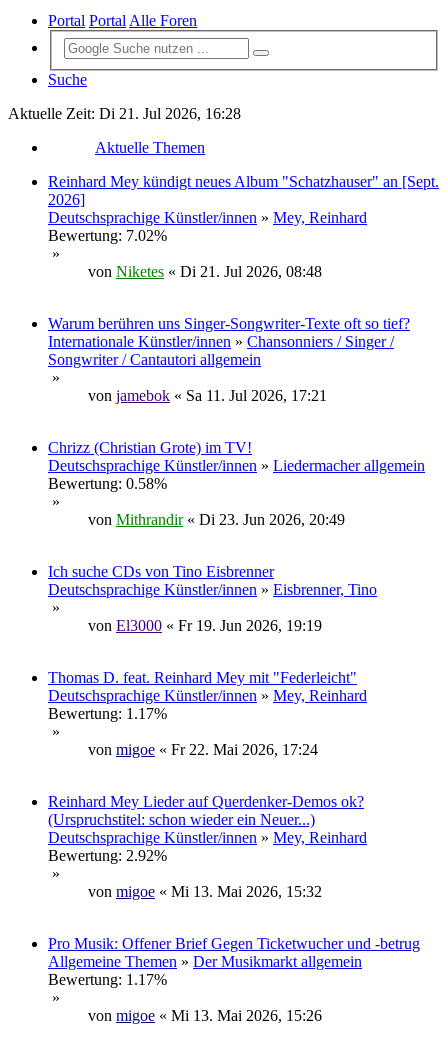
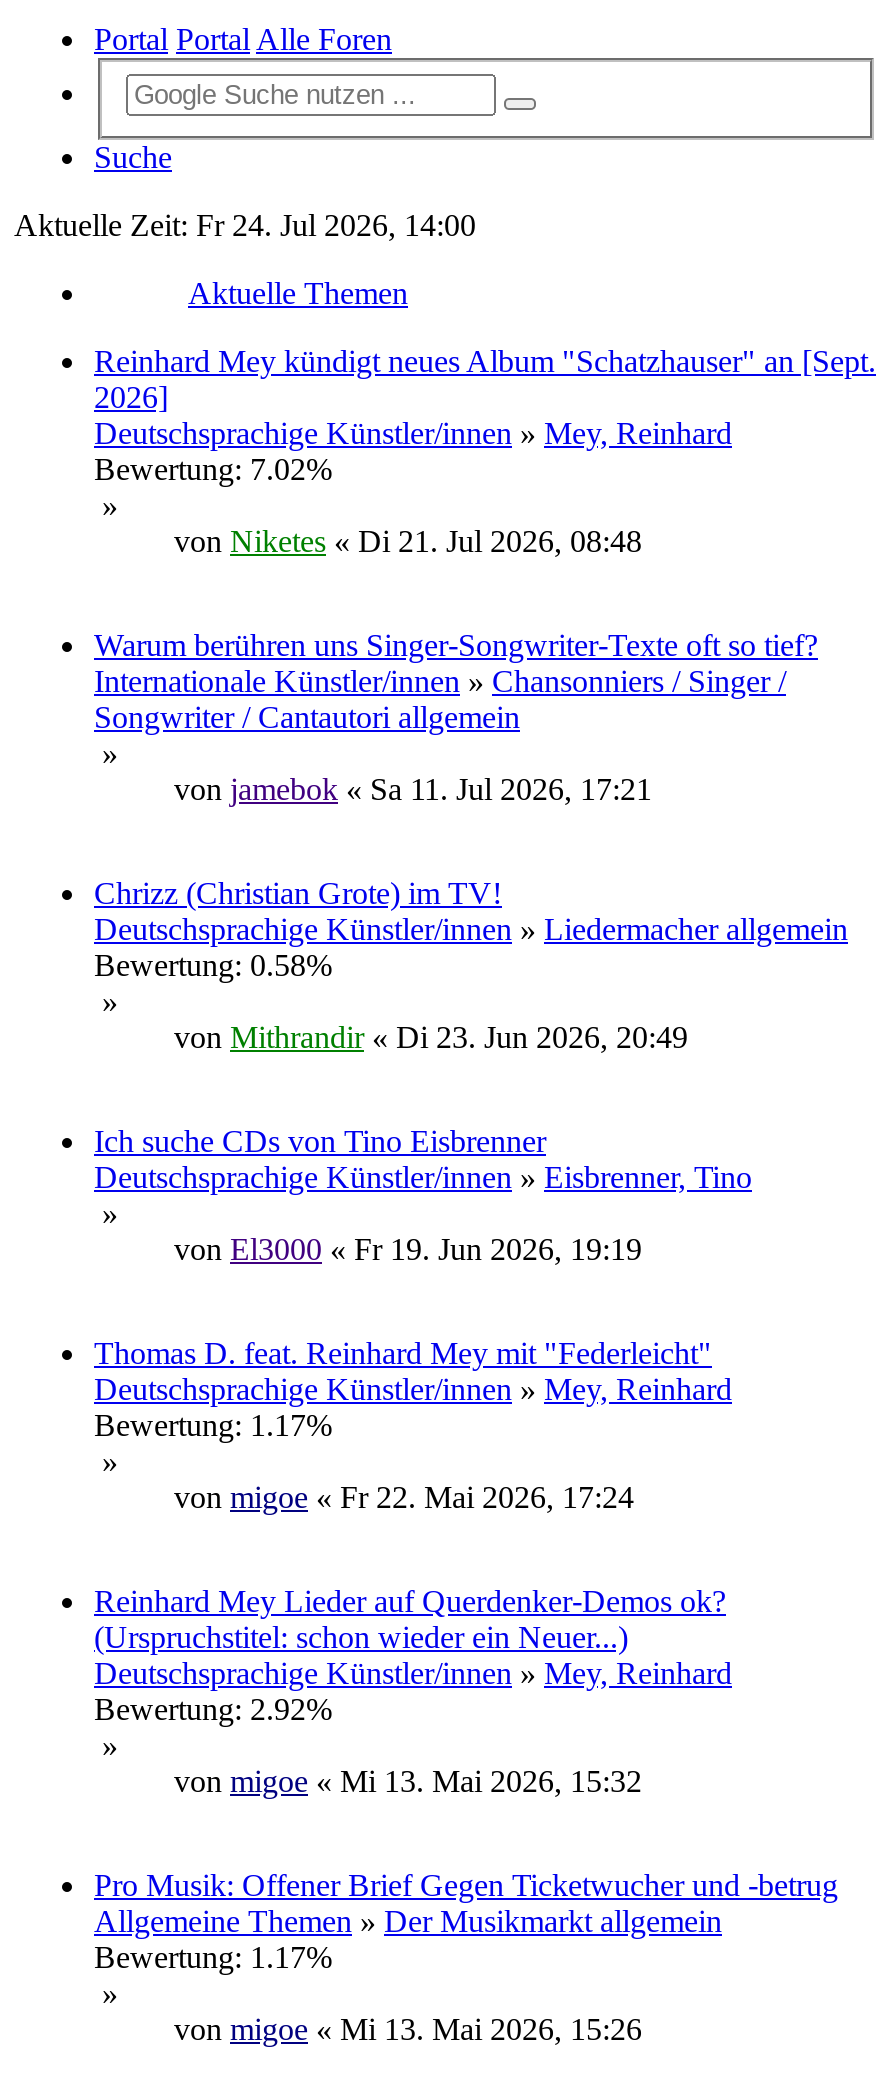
[8,105,241,122] Aktuelle Zeit: Di 21. Jul 2026, 16:28 -> [14,208,476,242] Aktuelle Zeit: Fr 24. Jul 2026, 14:00

